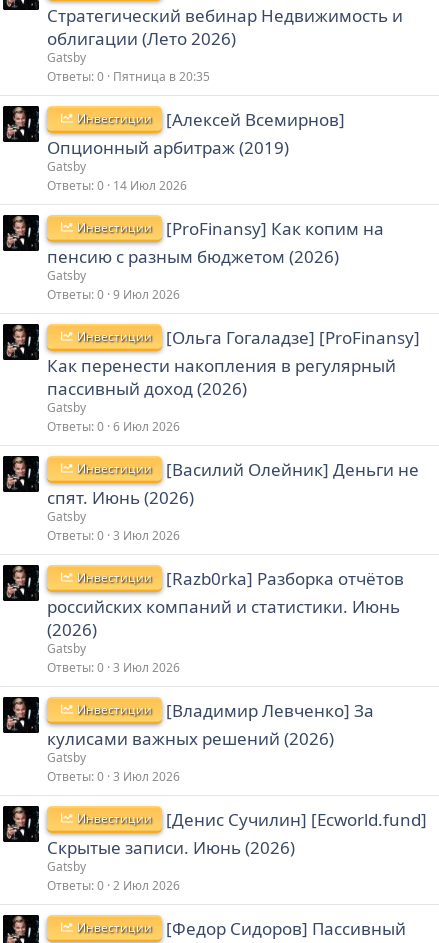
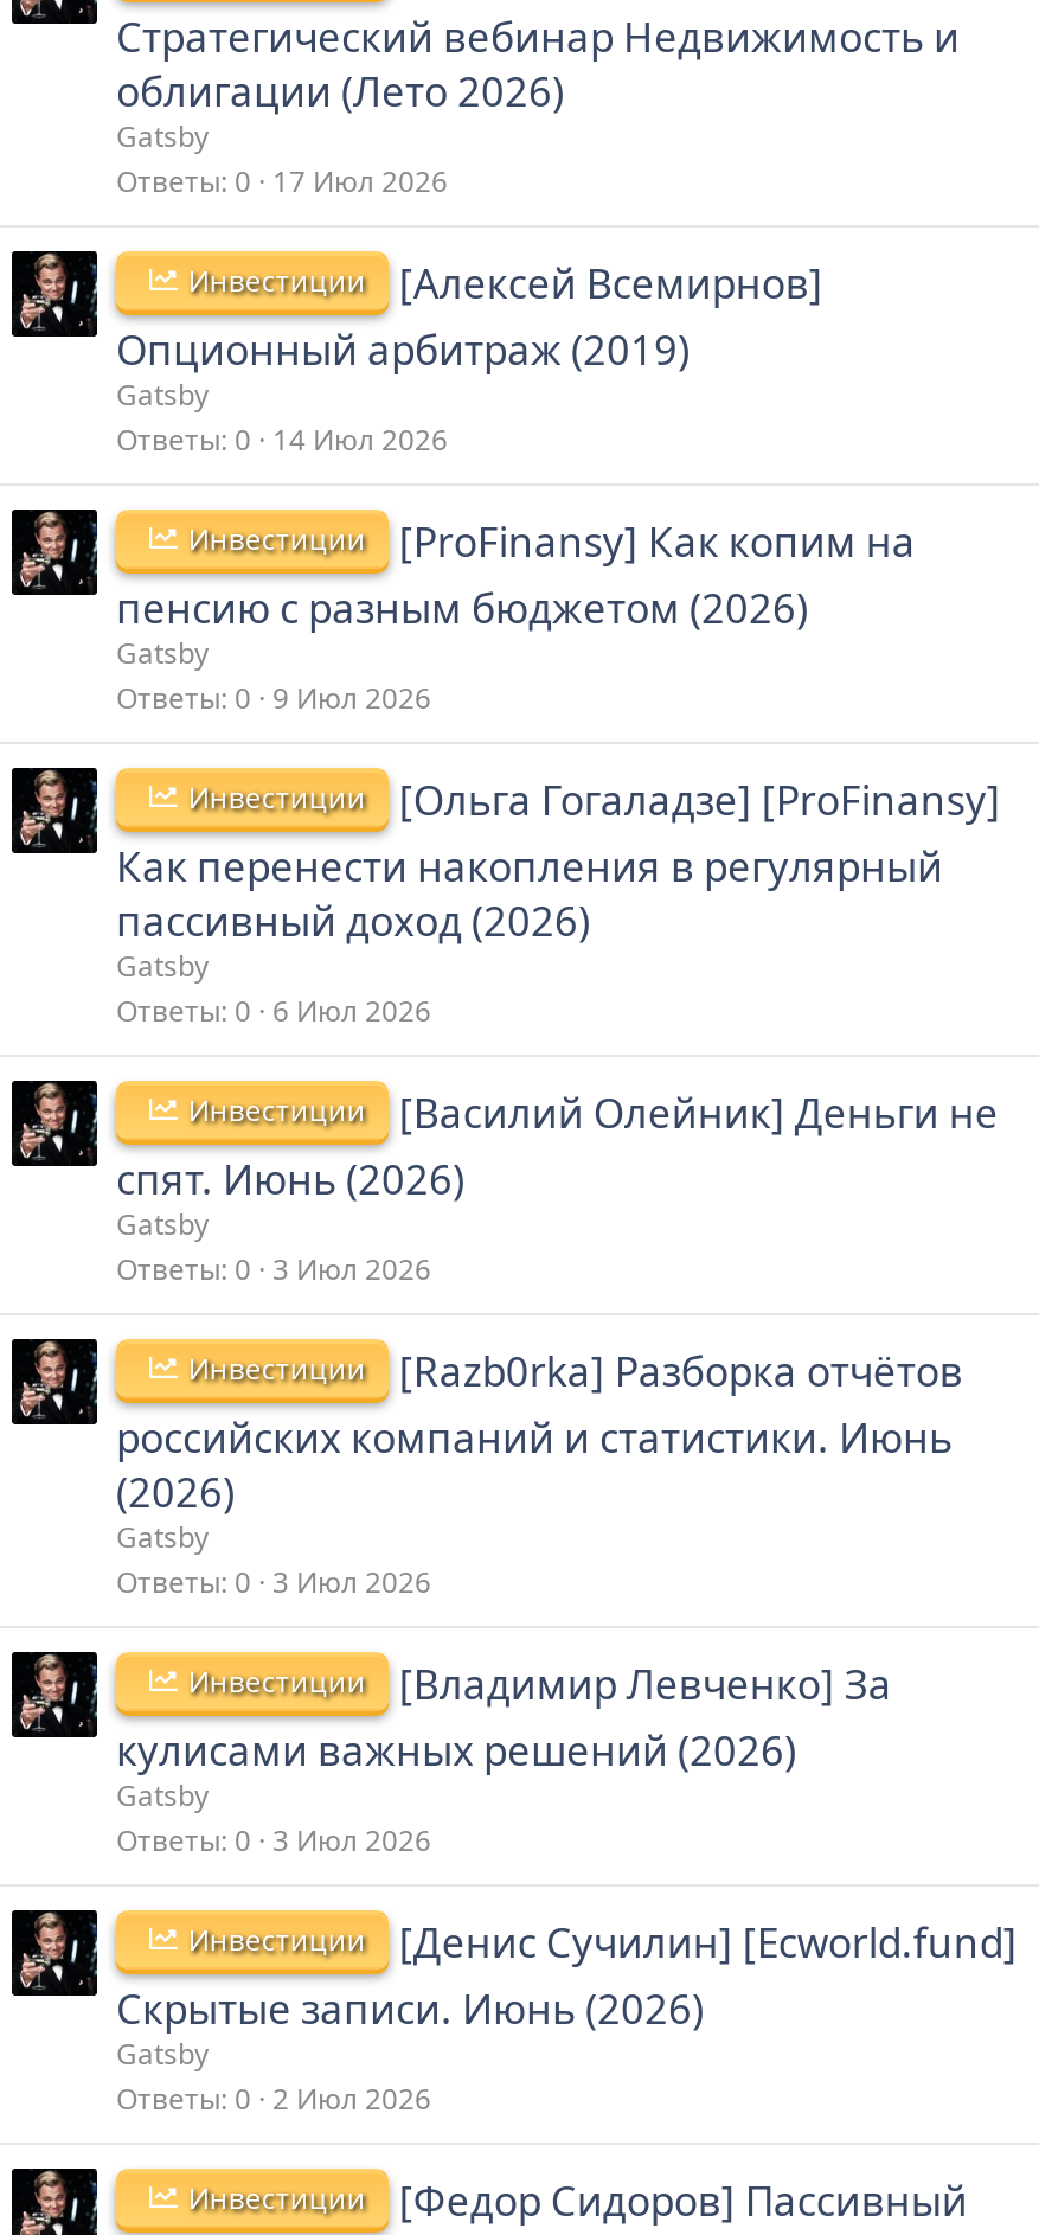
[47,68,210,85] Ответы 0 Пятница в 20:35 -> [116,160,448,201] Ответы 0 17 Июл 2026

